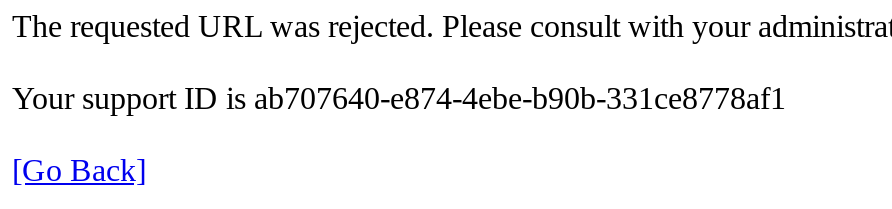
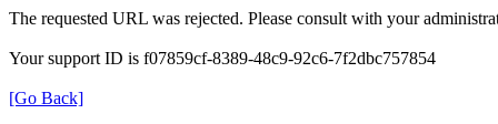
[12,81,786,115] Your support ID is ab707640-e874-4ebe-b90b-331ce8778af1 -> [9,49,436,68] Your support ID is f07859cf-8389-48c9-92c6-7f2dbc757854

